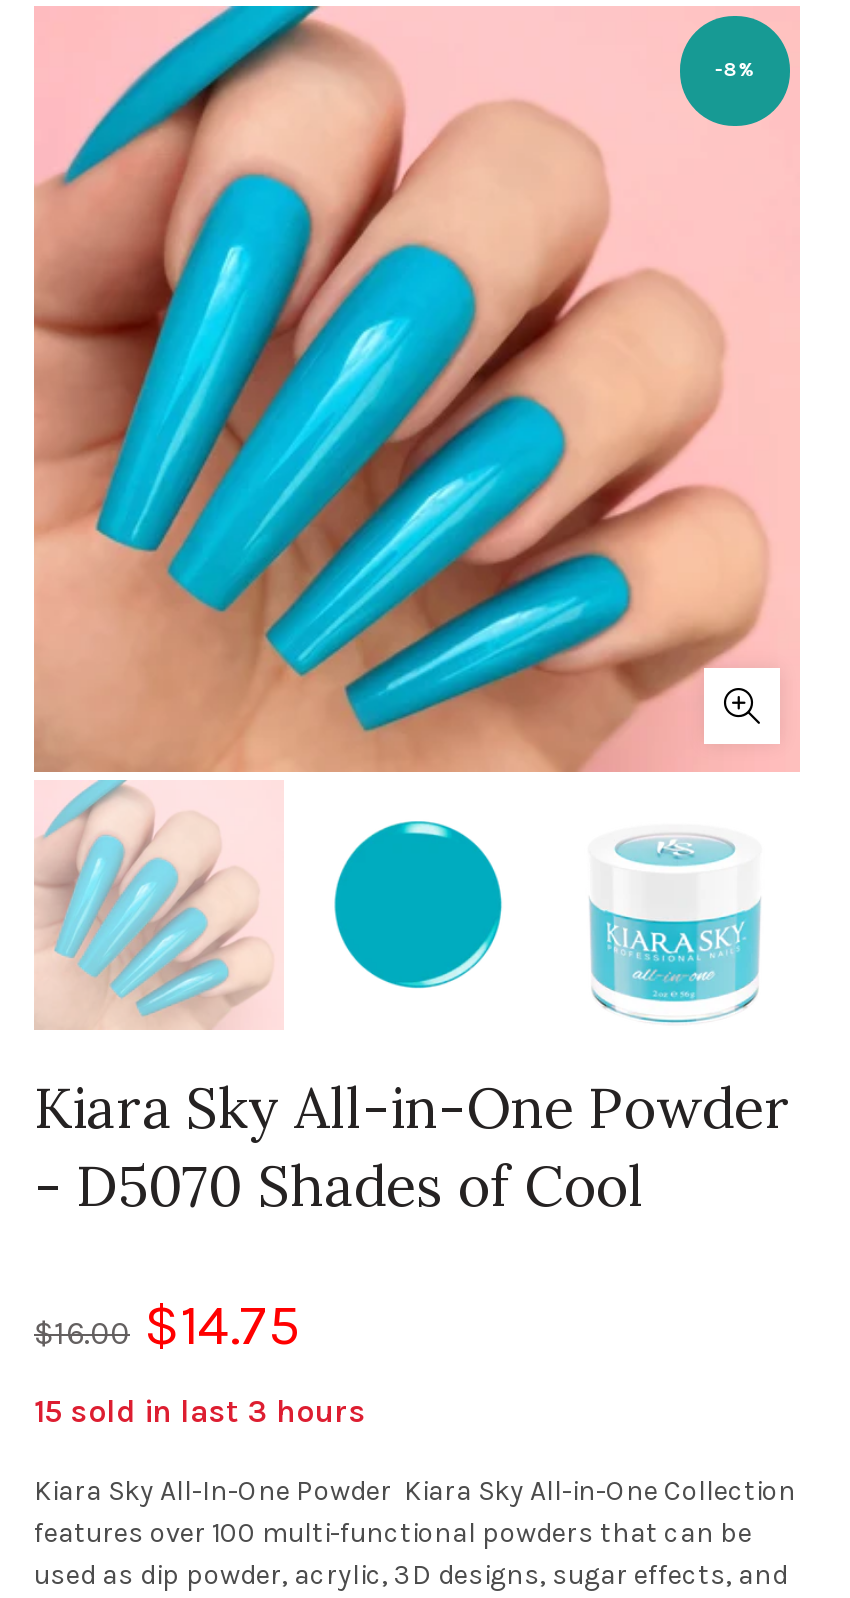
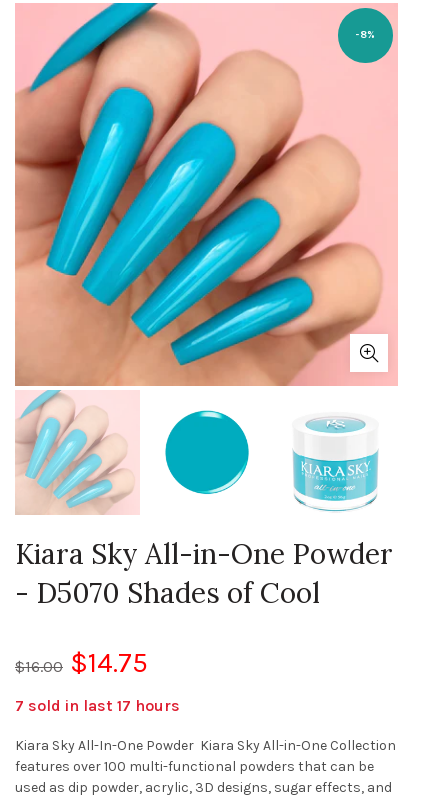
[34,1392,366,1430] 15 sold in last 3 hours -> [15,696,180,715] 7 sold in last 17 hours

